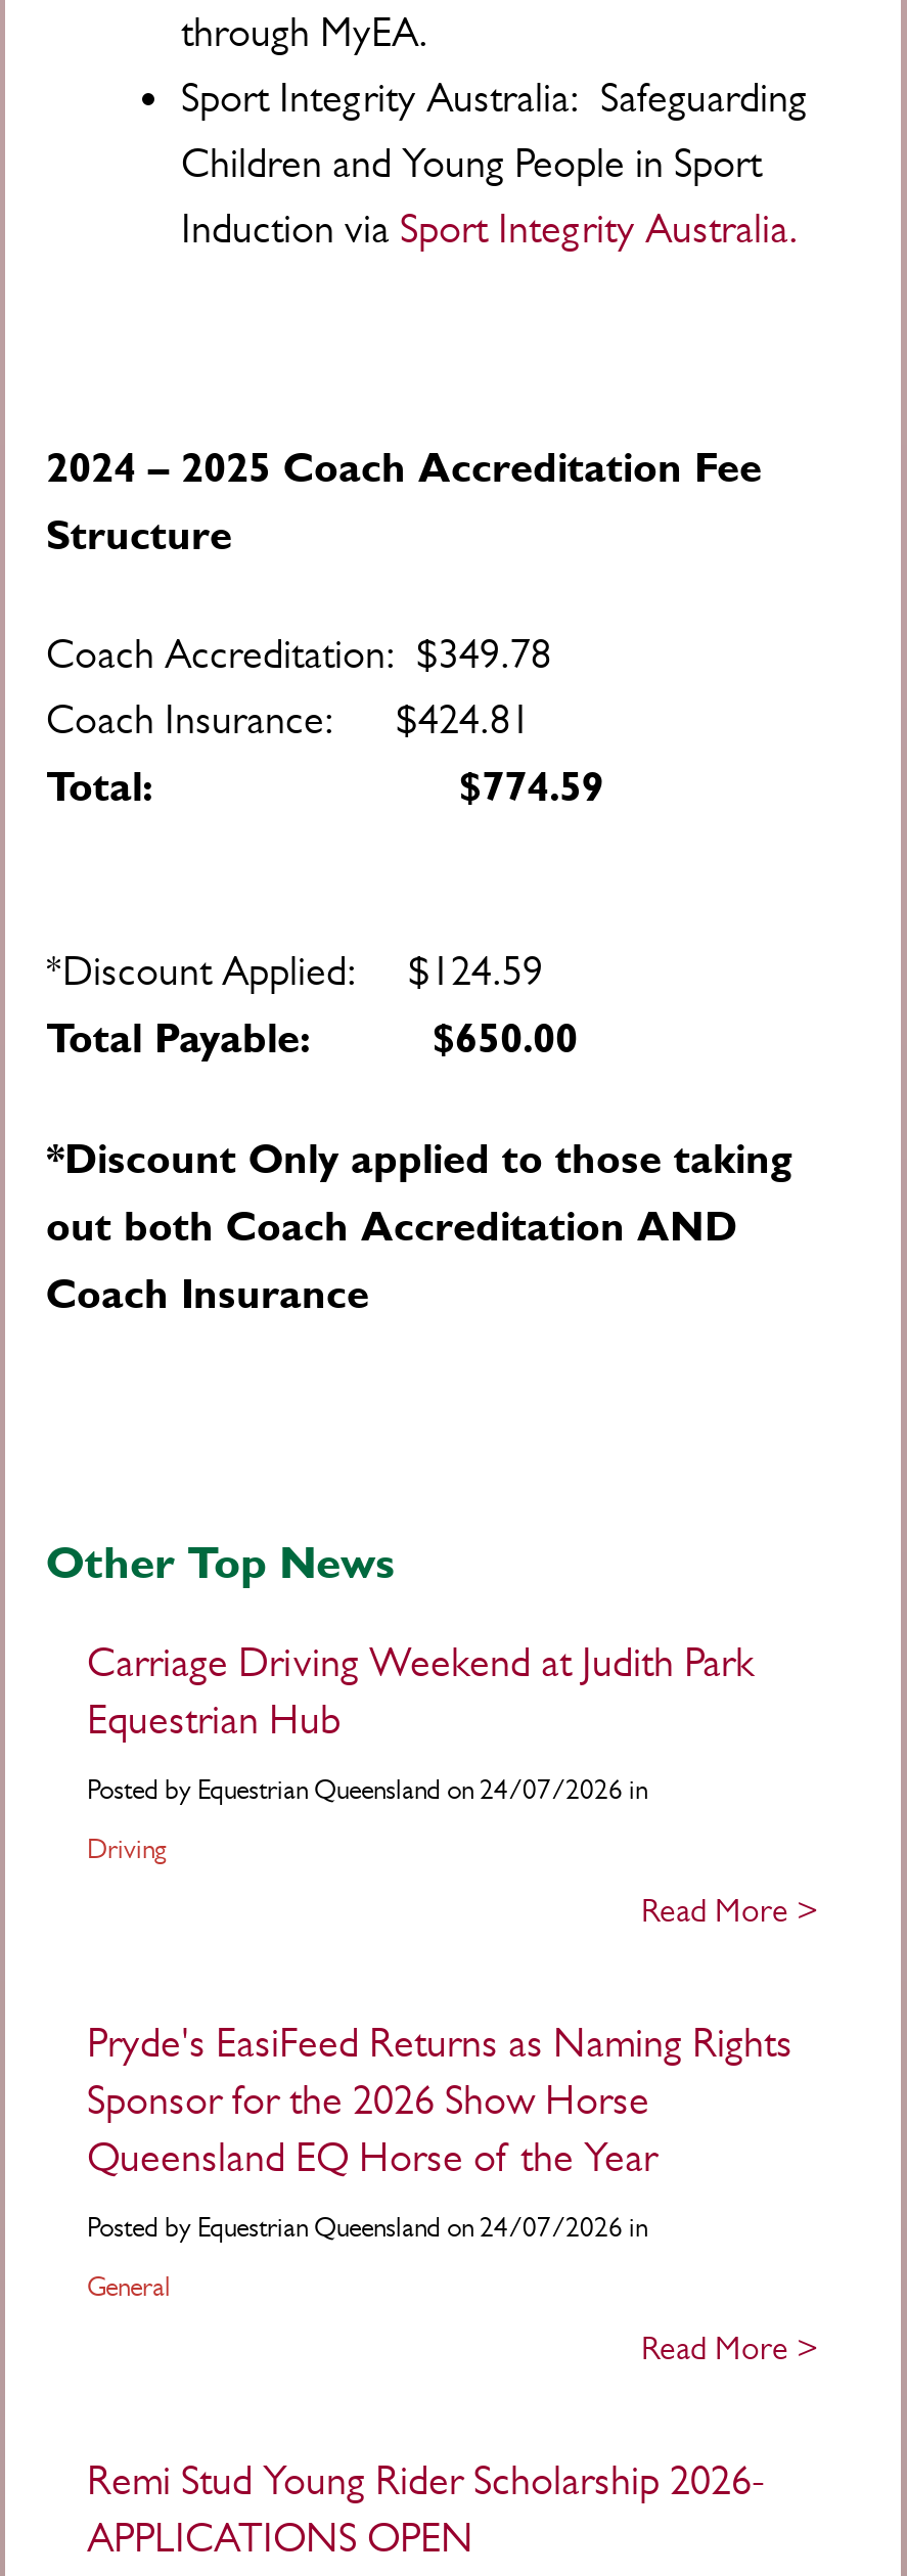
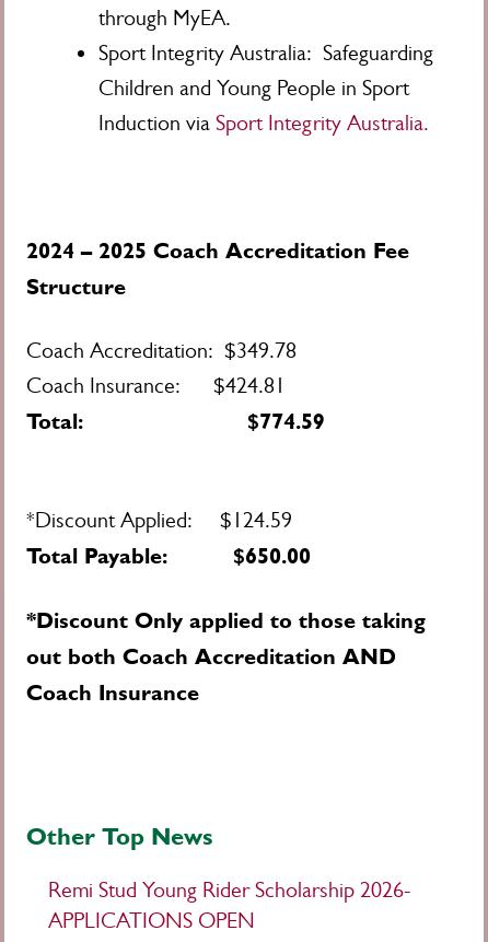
[87,1639,819,2367] Carriage Driving Weekend at Judith Park | Equestrian Hub | Posted by Equestrian Queensland on 24/07/2026 in | Driving | Read More > | Pryde's EasiFeed Returns as Naming Rights | Sponsor for the 2026 Show Horse | Queensland EQ Horse of the Year | Posted by Equestrian Queensland on 24/07/2026 in | General | Read More > -> none

